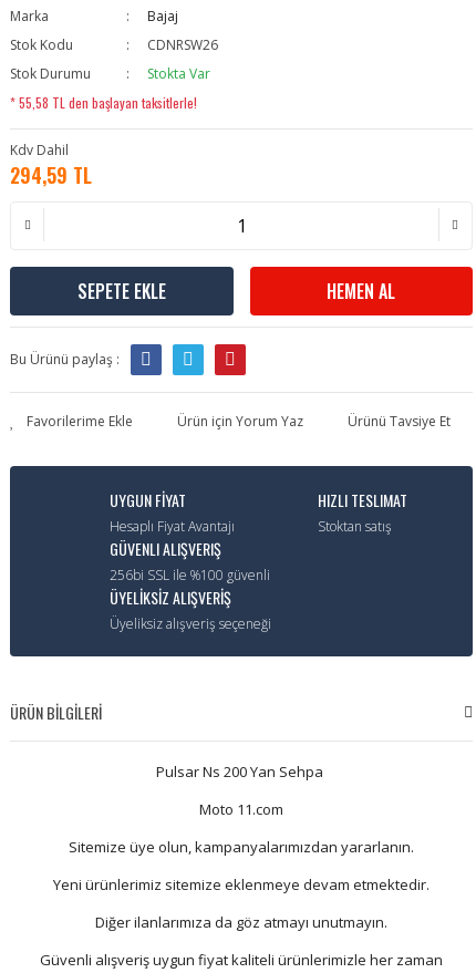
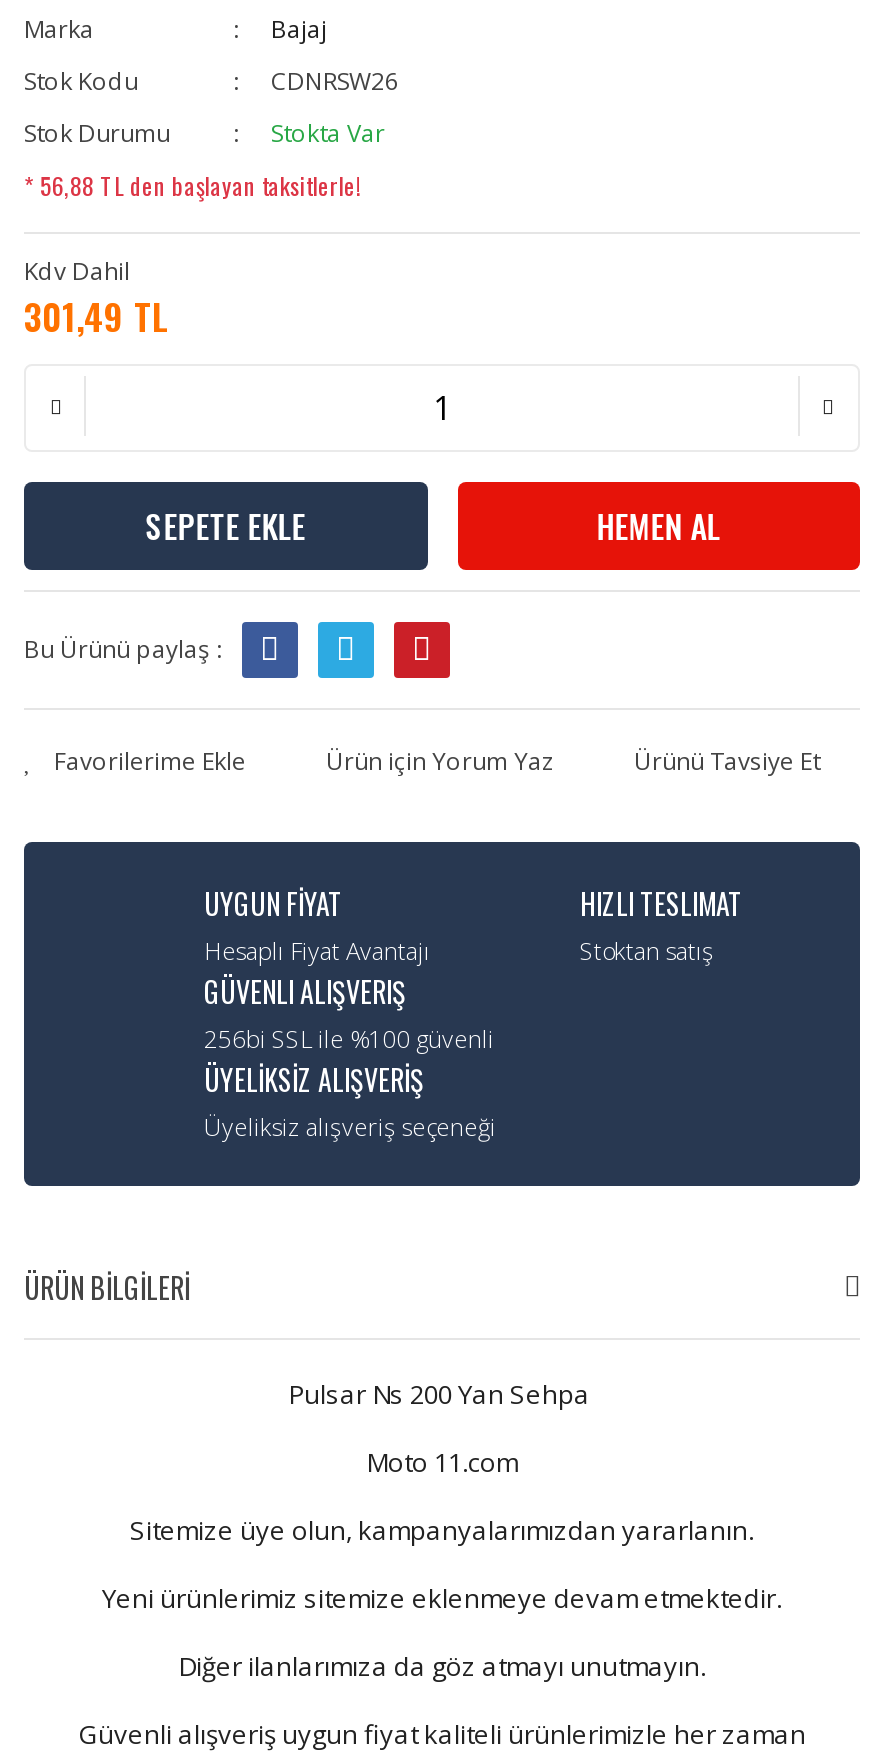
[10,93,197,112] * 55,58 TL den başlayan taksitlerle! -> [24,168,362,202] * 56,88 TL den başlayan taksitlerle!
[10,161,92,189] 294,59 TL -> [24,290,168,342] 301,49 TL

